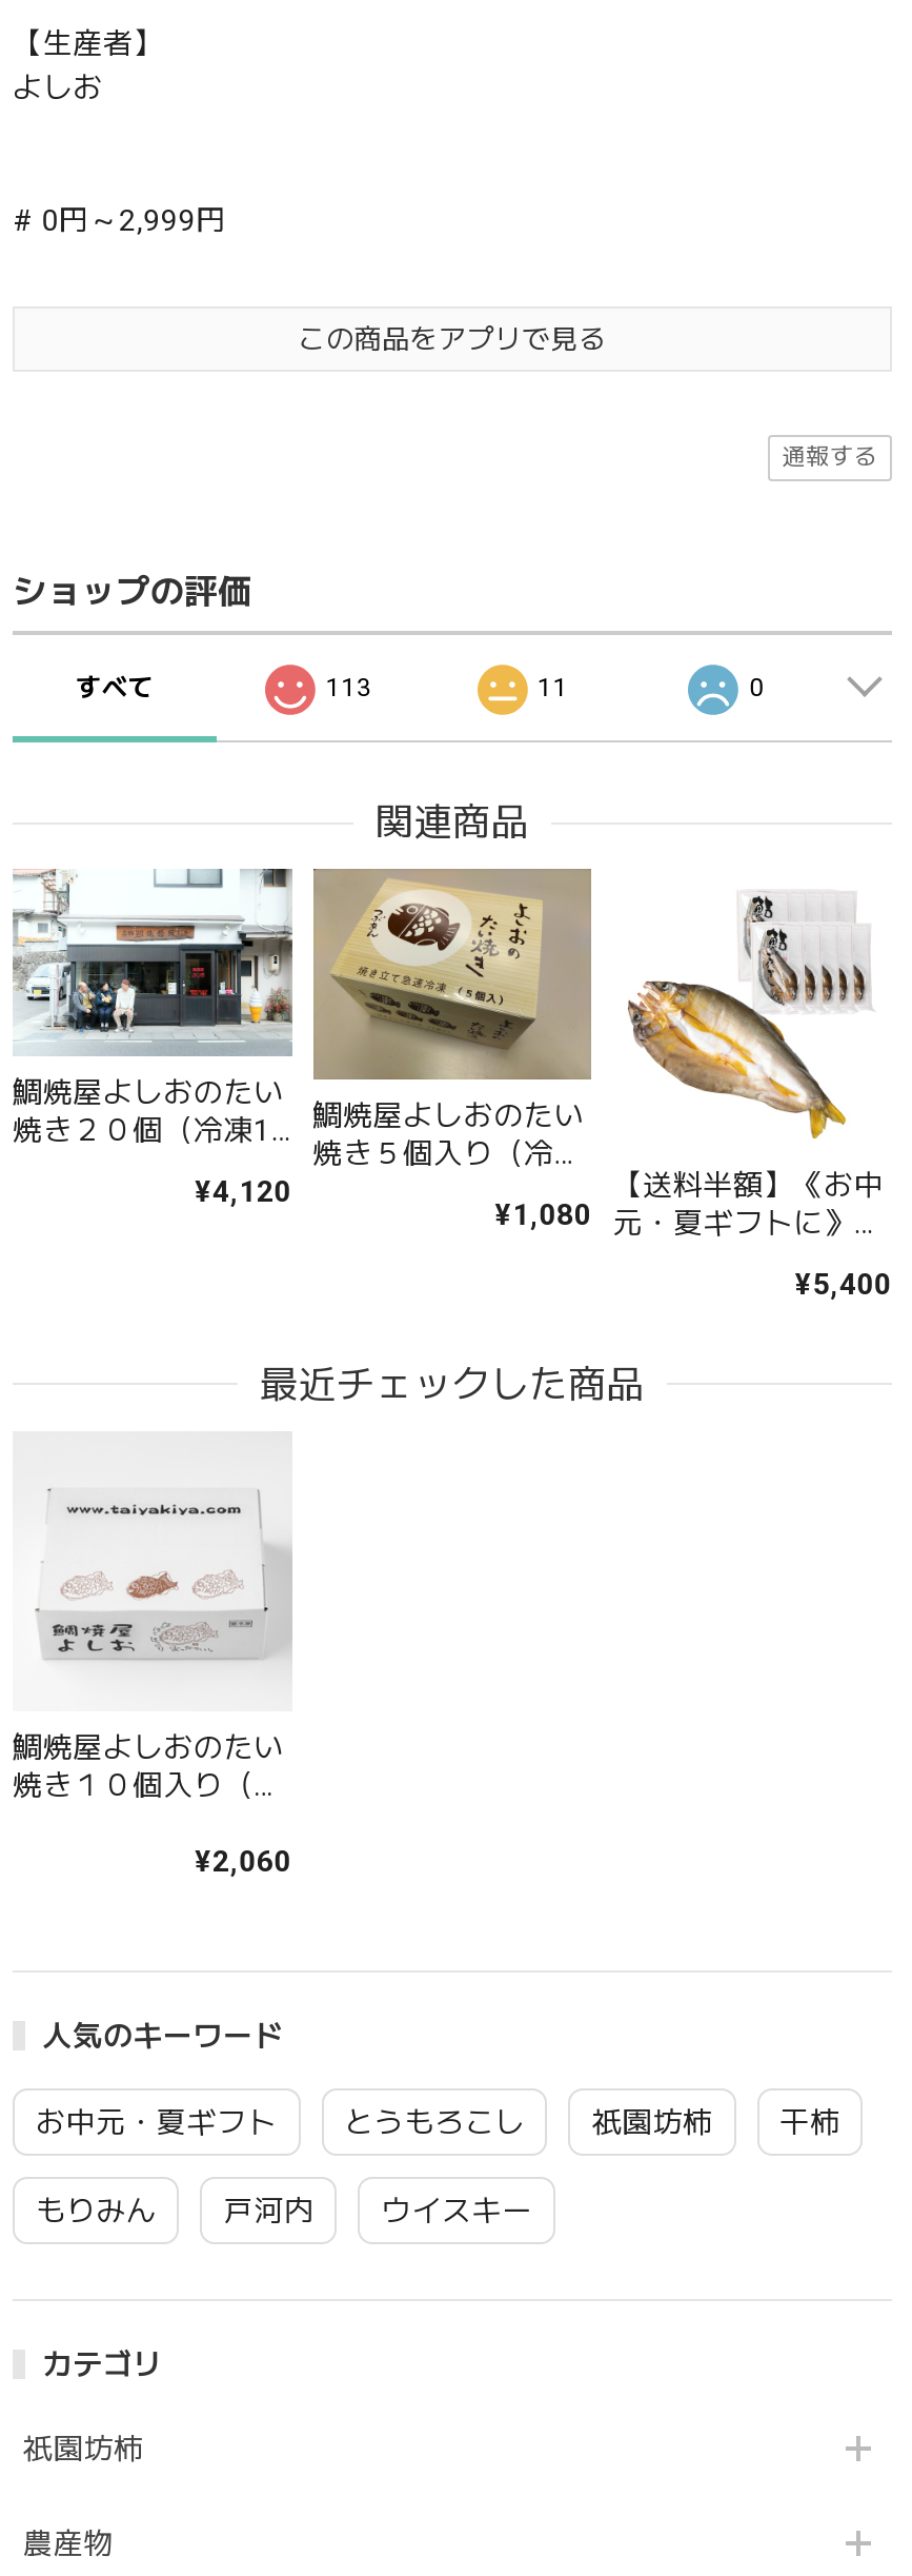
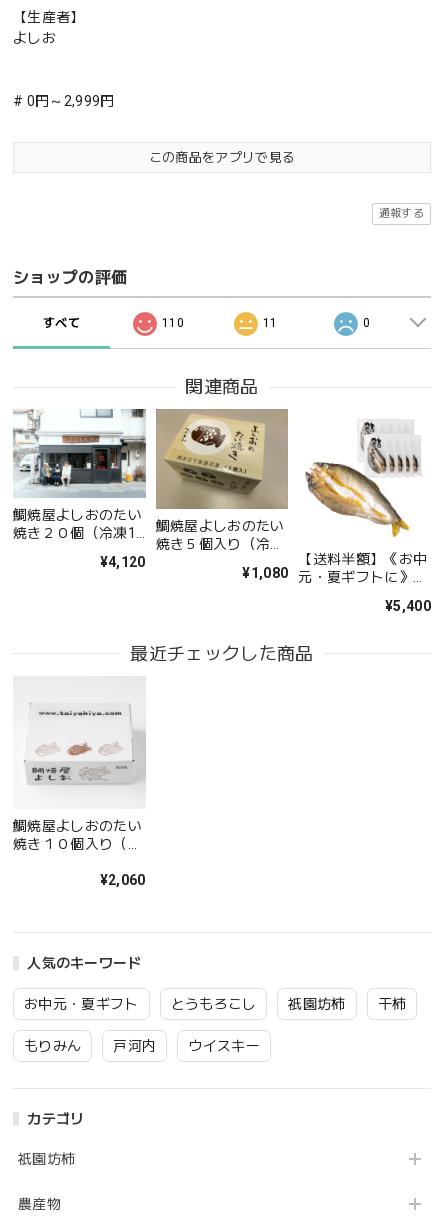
[326,674,372,704] 113 -> [162,316,184,330] 110

